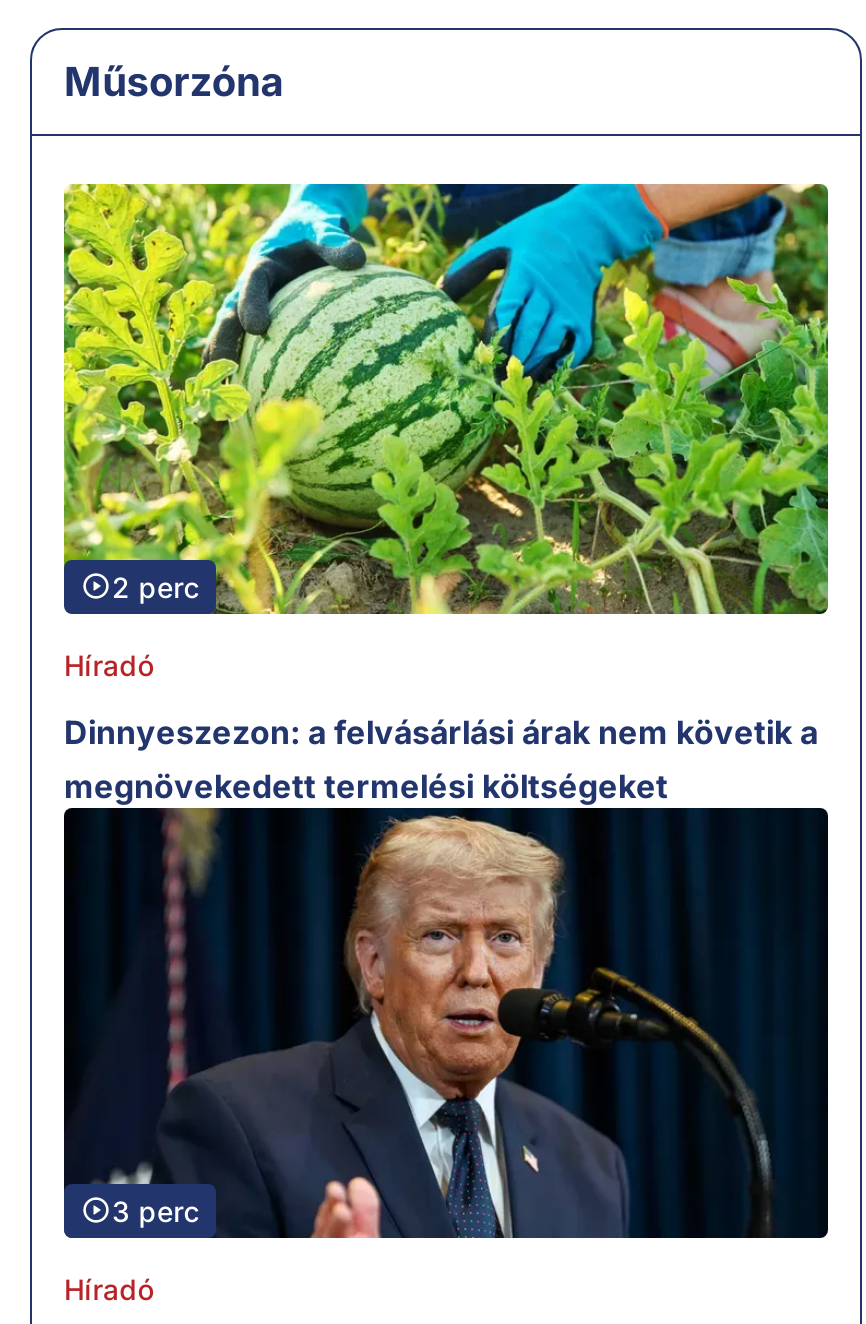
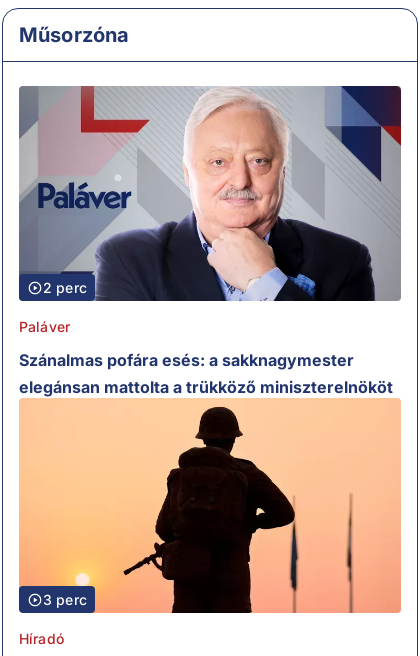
[62,181,830,681] [image] | Híradó -> [18,85,402,335] [image] | Paláver
[64,711,818,805] Dinnyeszezon: a felvásárlási árak nem követik a | megnövekedett termelési költségeket -> [19,350,393,397] Szánalmas pofára esés: a sakknagymester | elegánsan mattolta a trükköző miniszterelnököt
[62,821,830,1241] [image] -> [19,405,401,614] [image]

